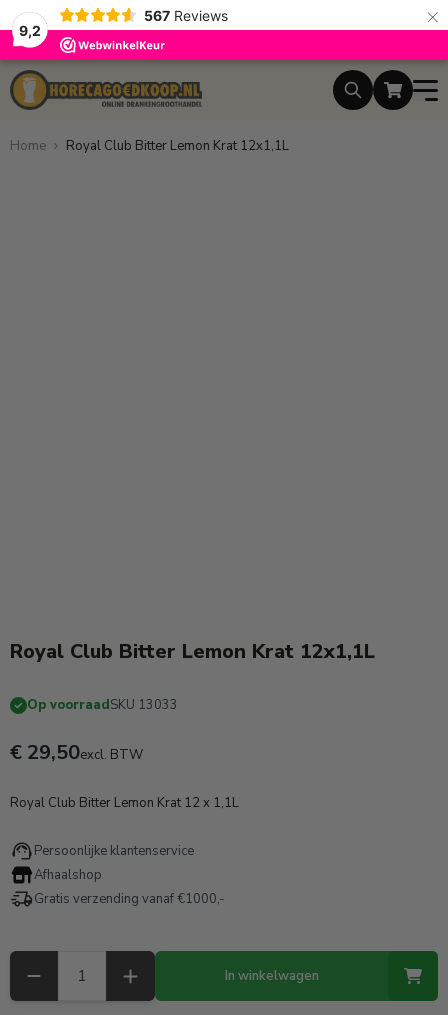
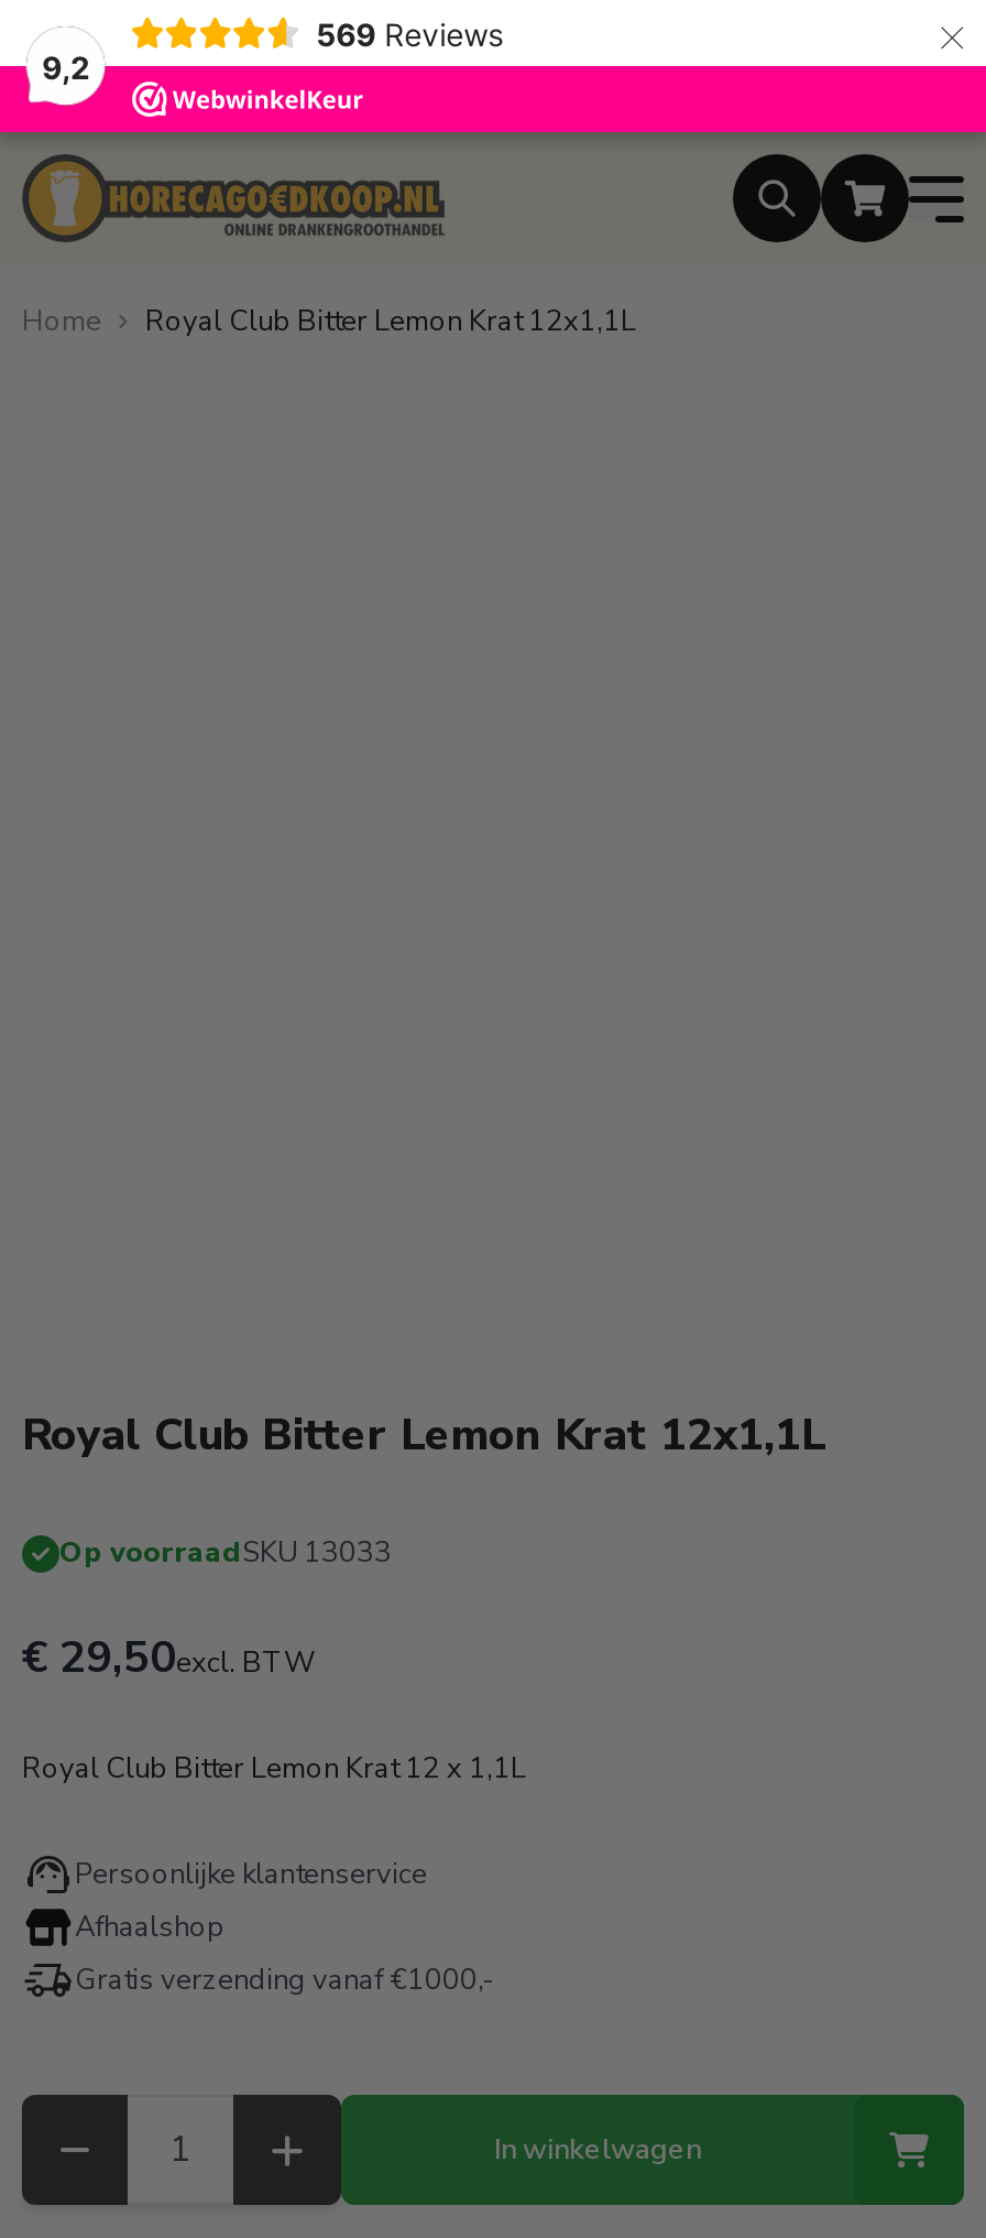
[144,6,228,23] 567 Reviews -> [316,14,503,52] 569 Reviews

